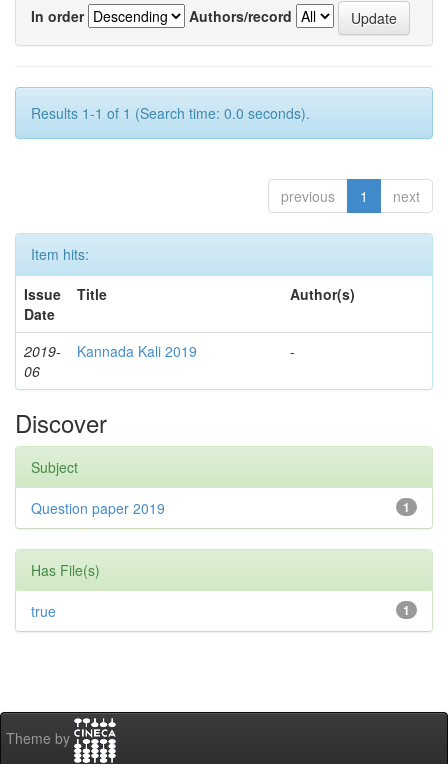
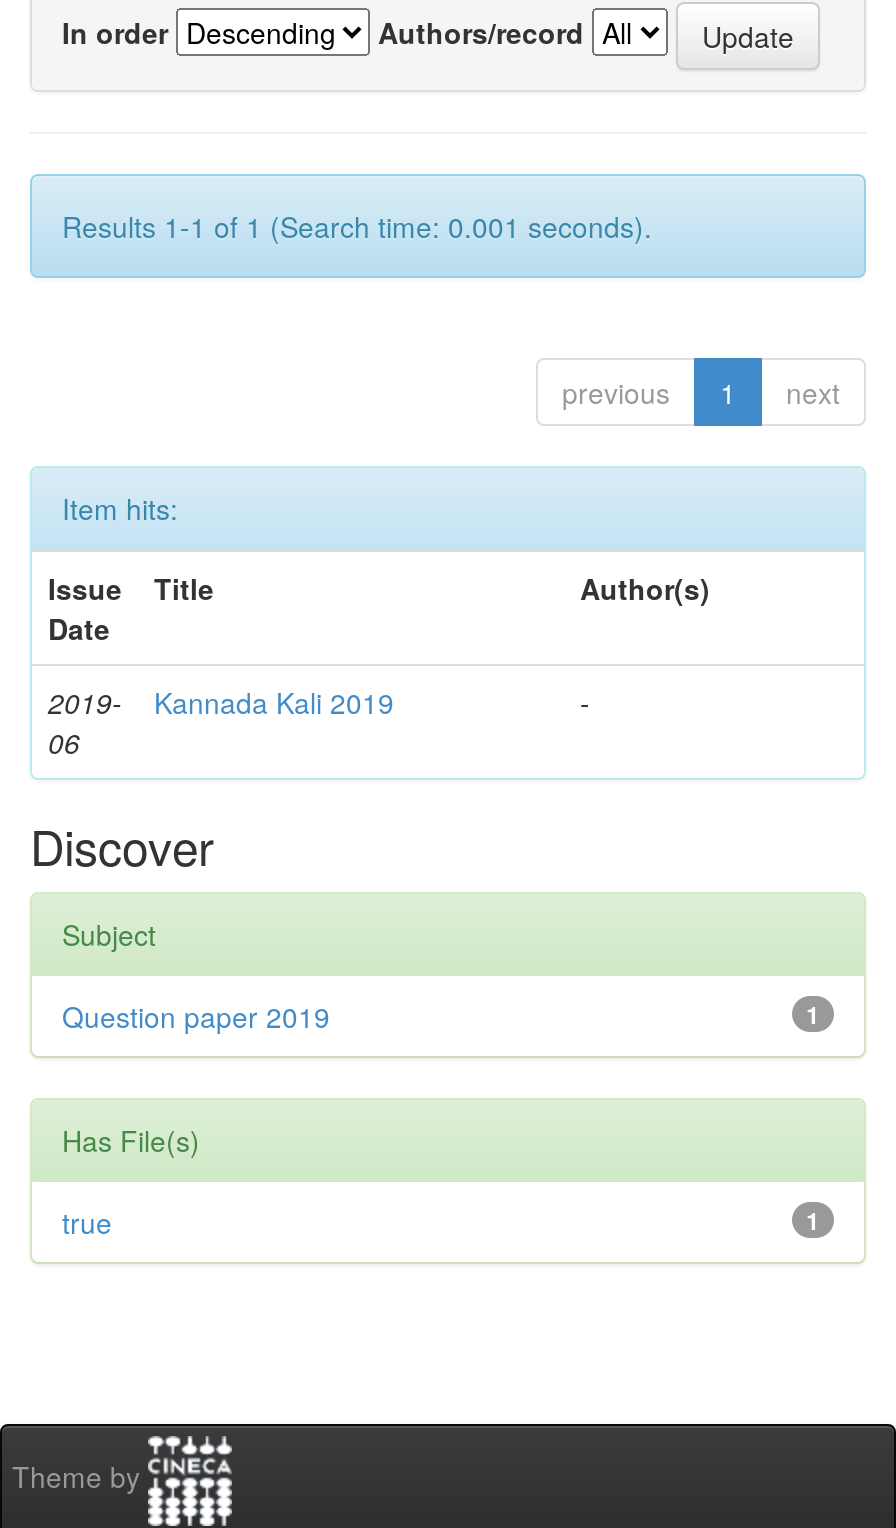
[31,103,310,123] Results 1-1 of 1 (Search time: 0.0 seconds). -> [62,206,652,246] Results 1-1 of 1 (Search time: 0.001 seconds).

